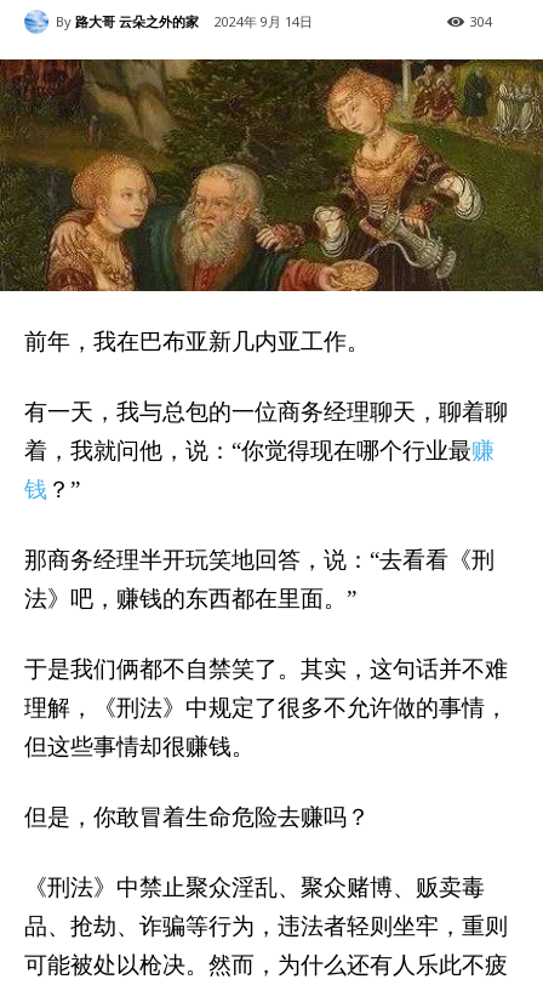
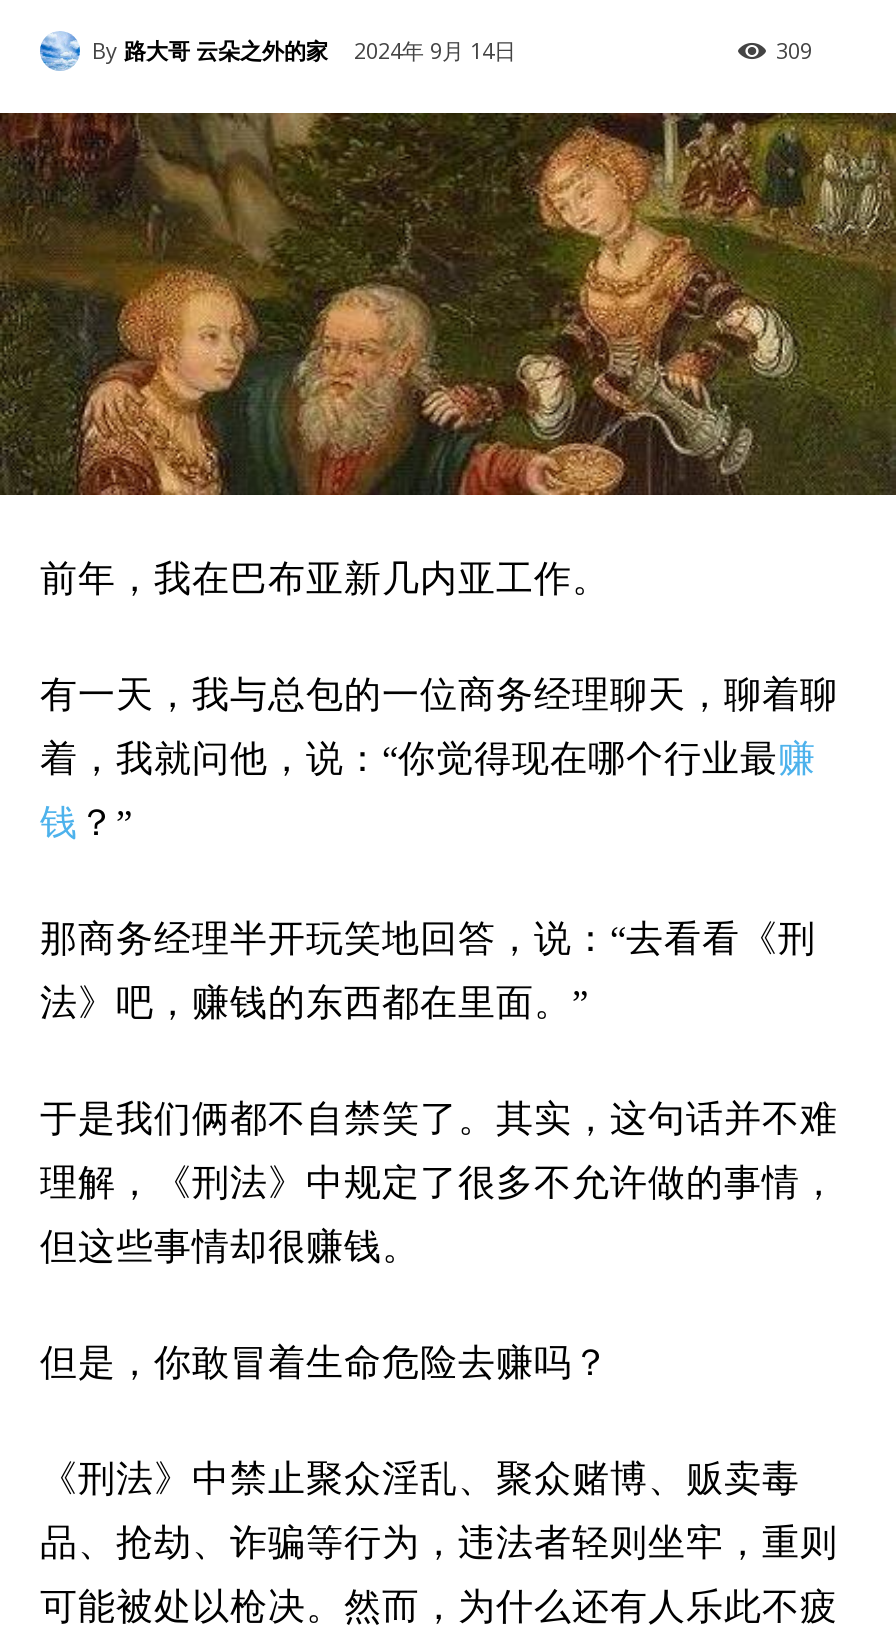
[470,12,492,30] 304 -> [776,35,812,65] 309

